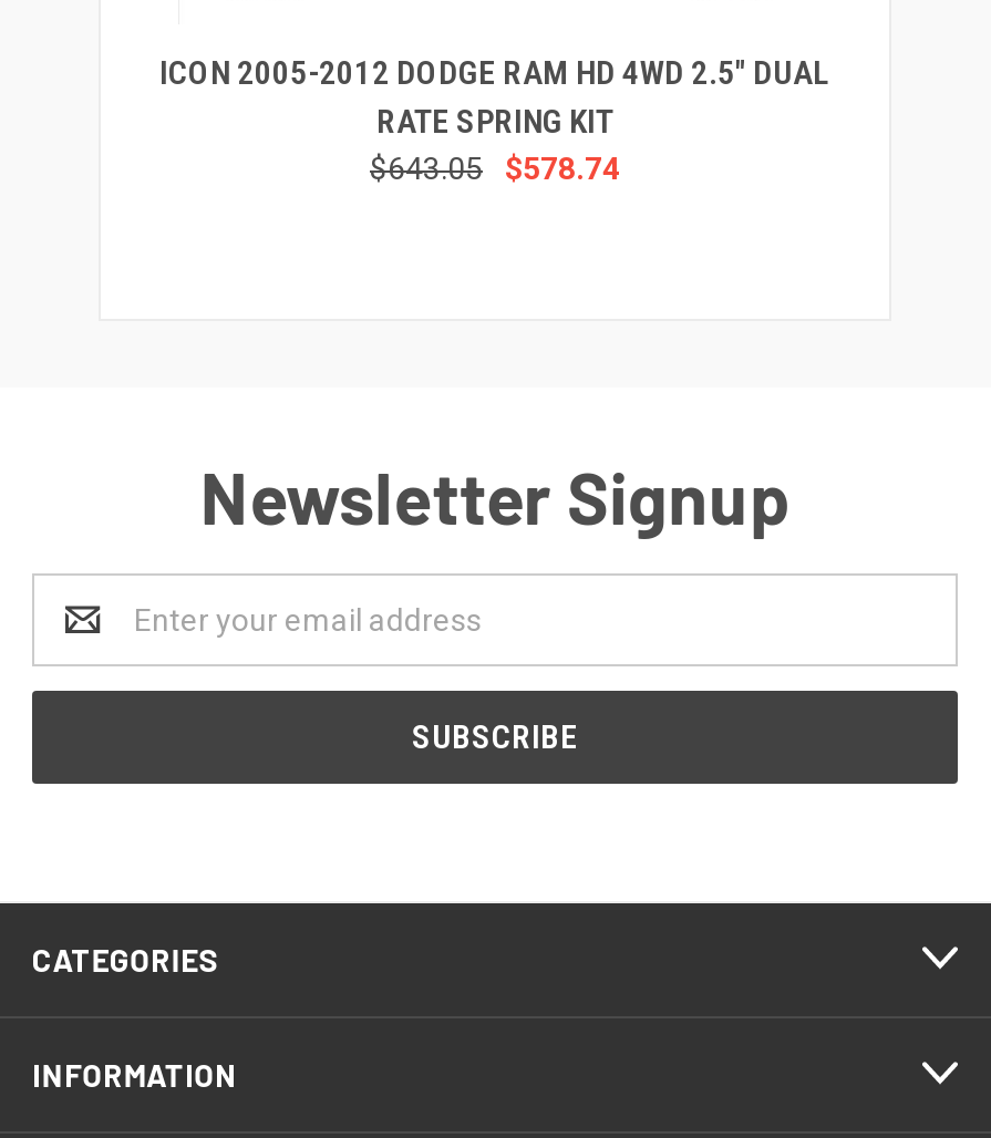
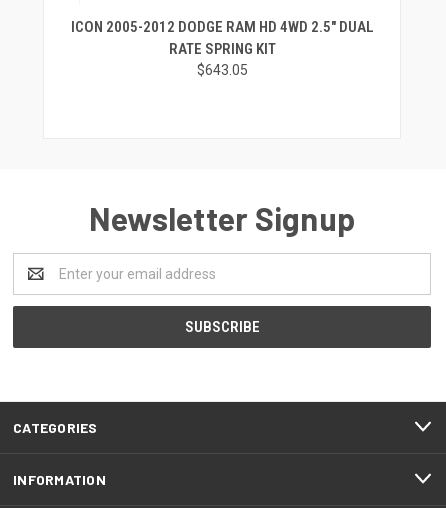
[505,150,620,186] $578.74 -> none

